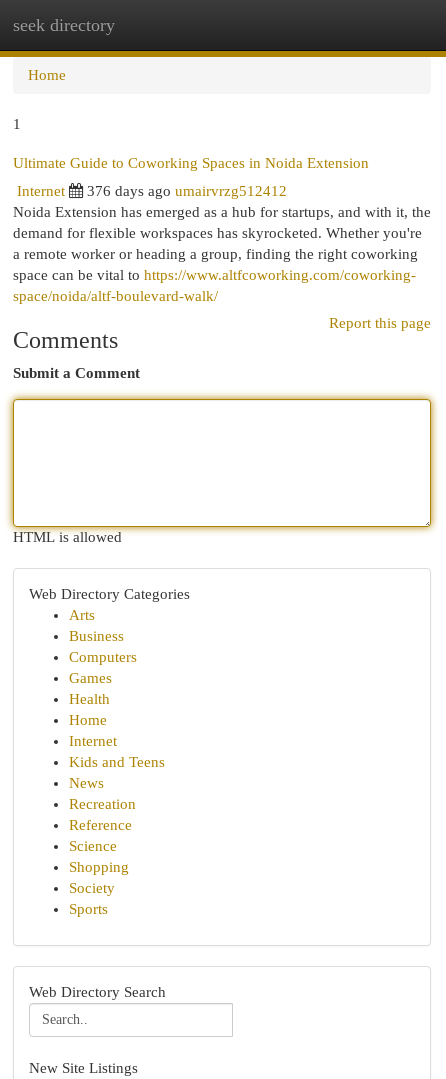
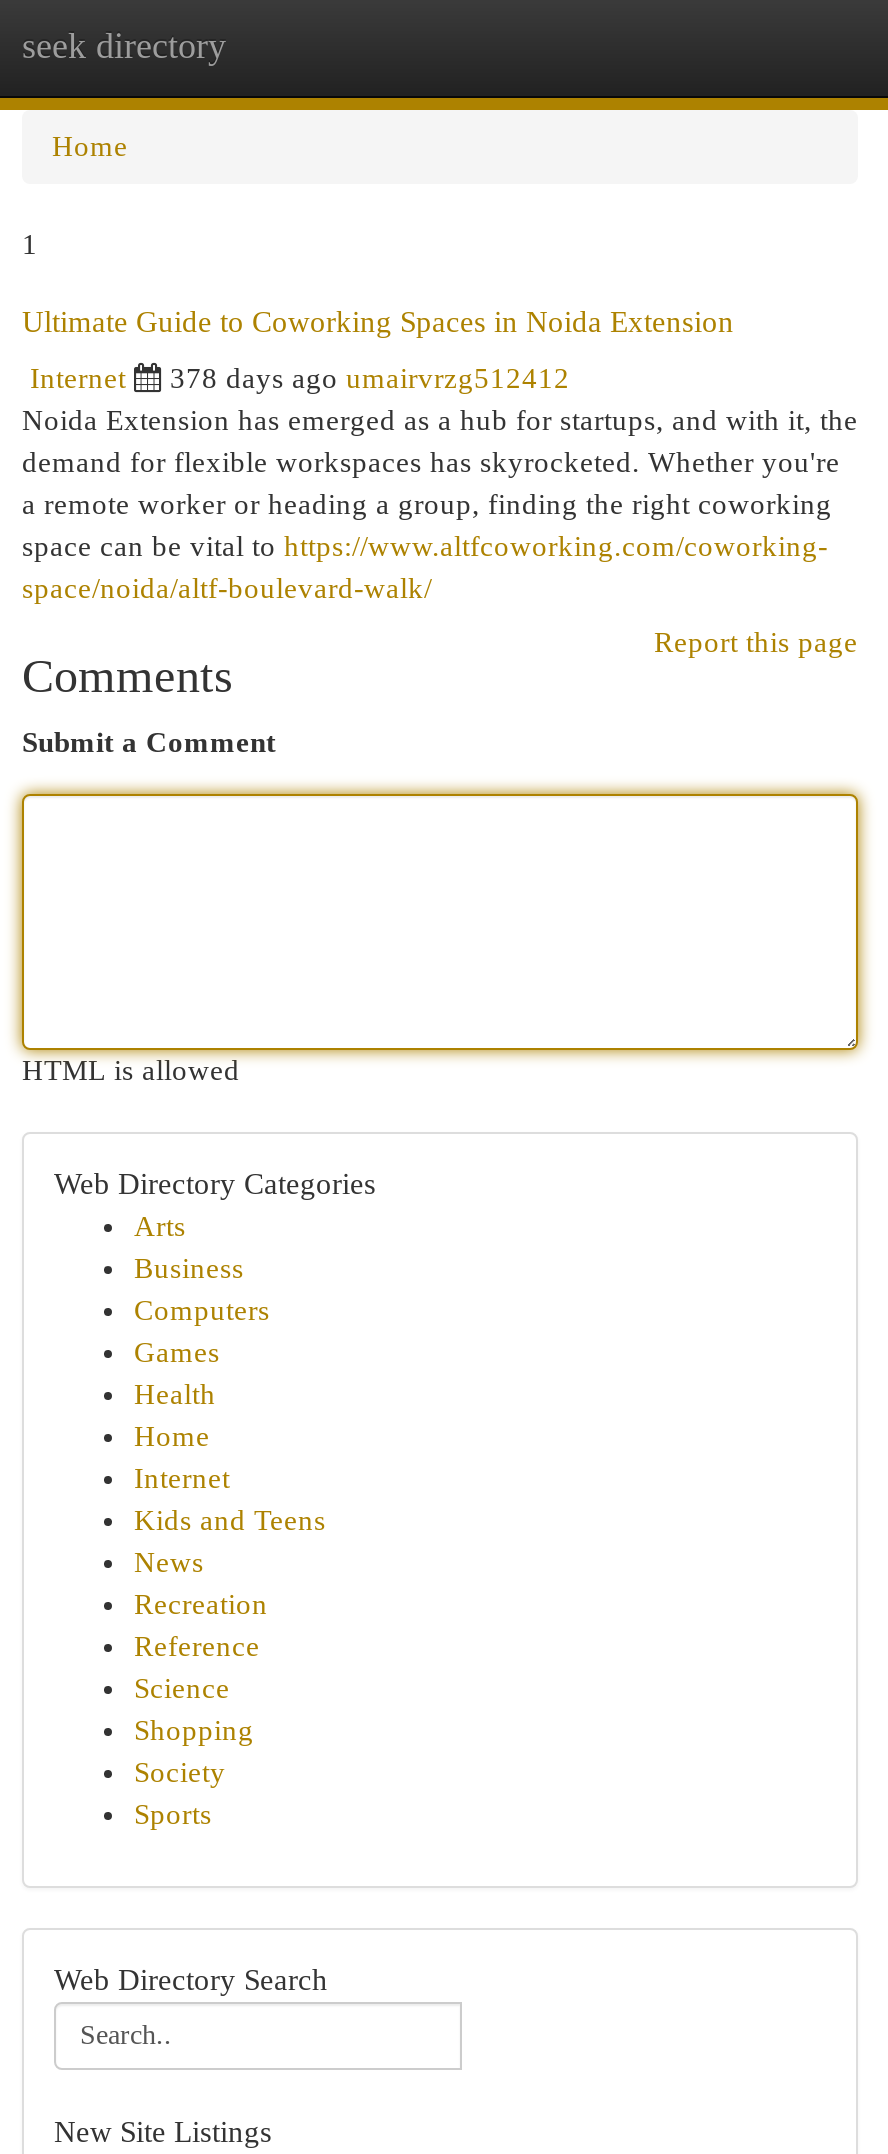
[87,183,287,199] 376 days ago umairvrzg512412 -> [170,362,570,394] 378 days ago umairvrzg512412

